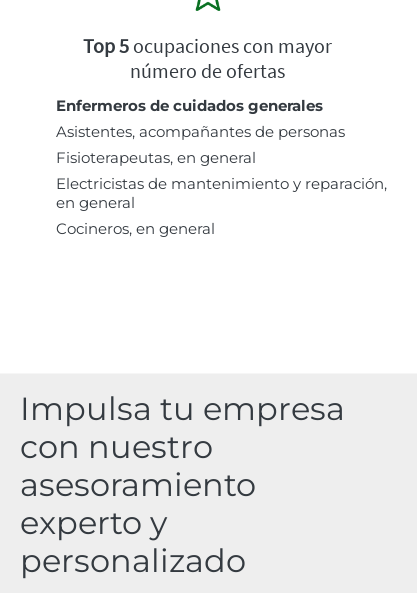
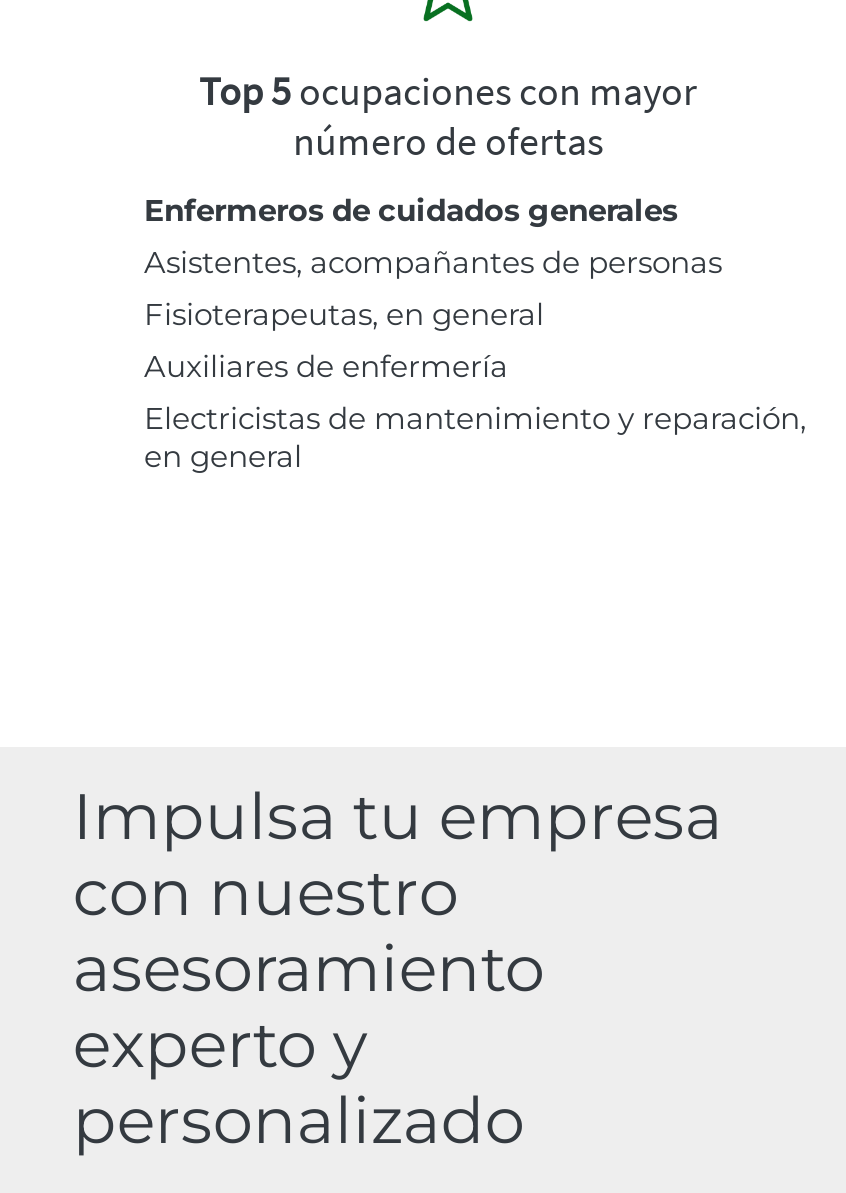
none -> [144,347,508,385] Auxiliares de enfermería
moved [56,174,387,212] -> [144,399,806,475]: Electricistas de mantenimiento y reparación, | en general
[56,219,215,238] Cocineros, en general -> none

